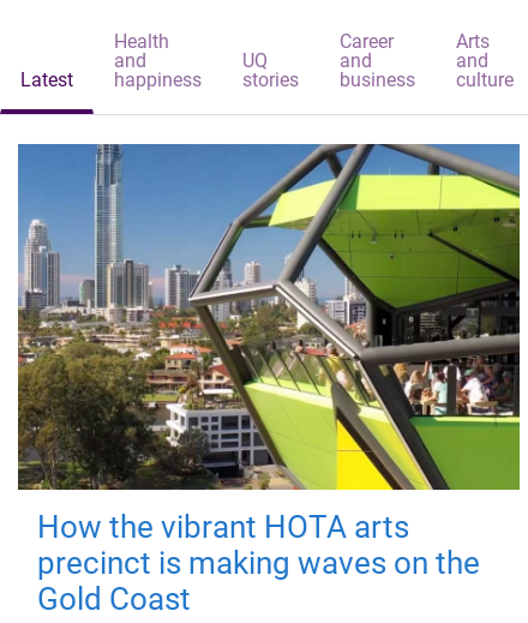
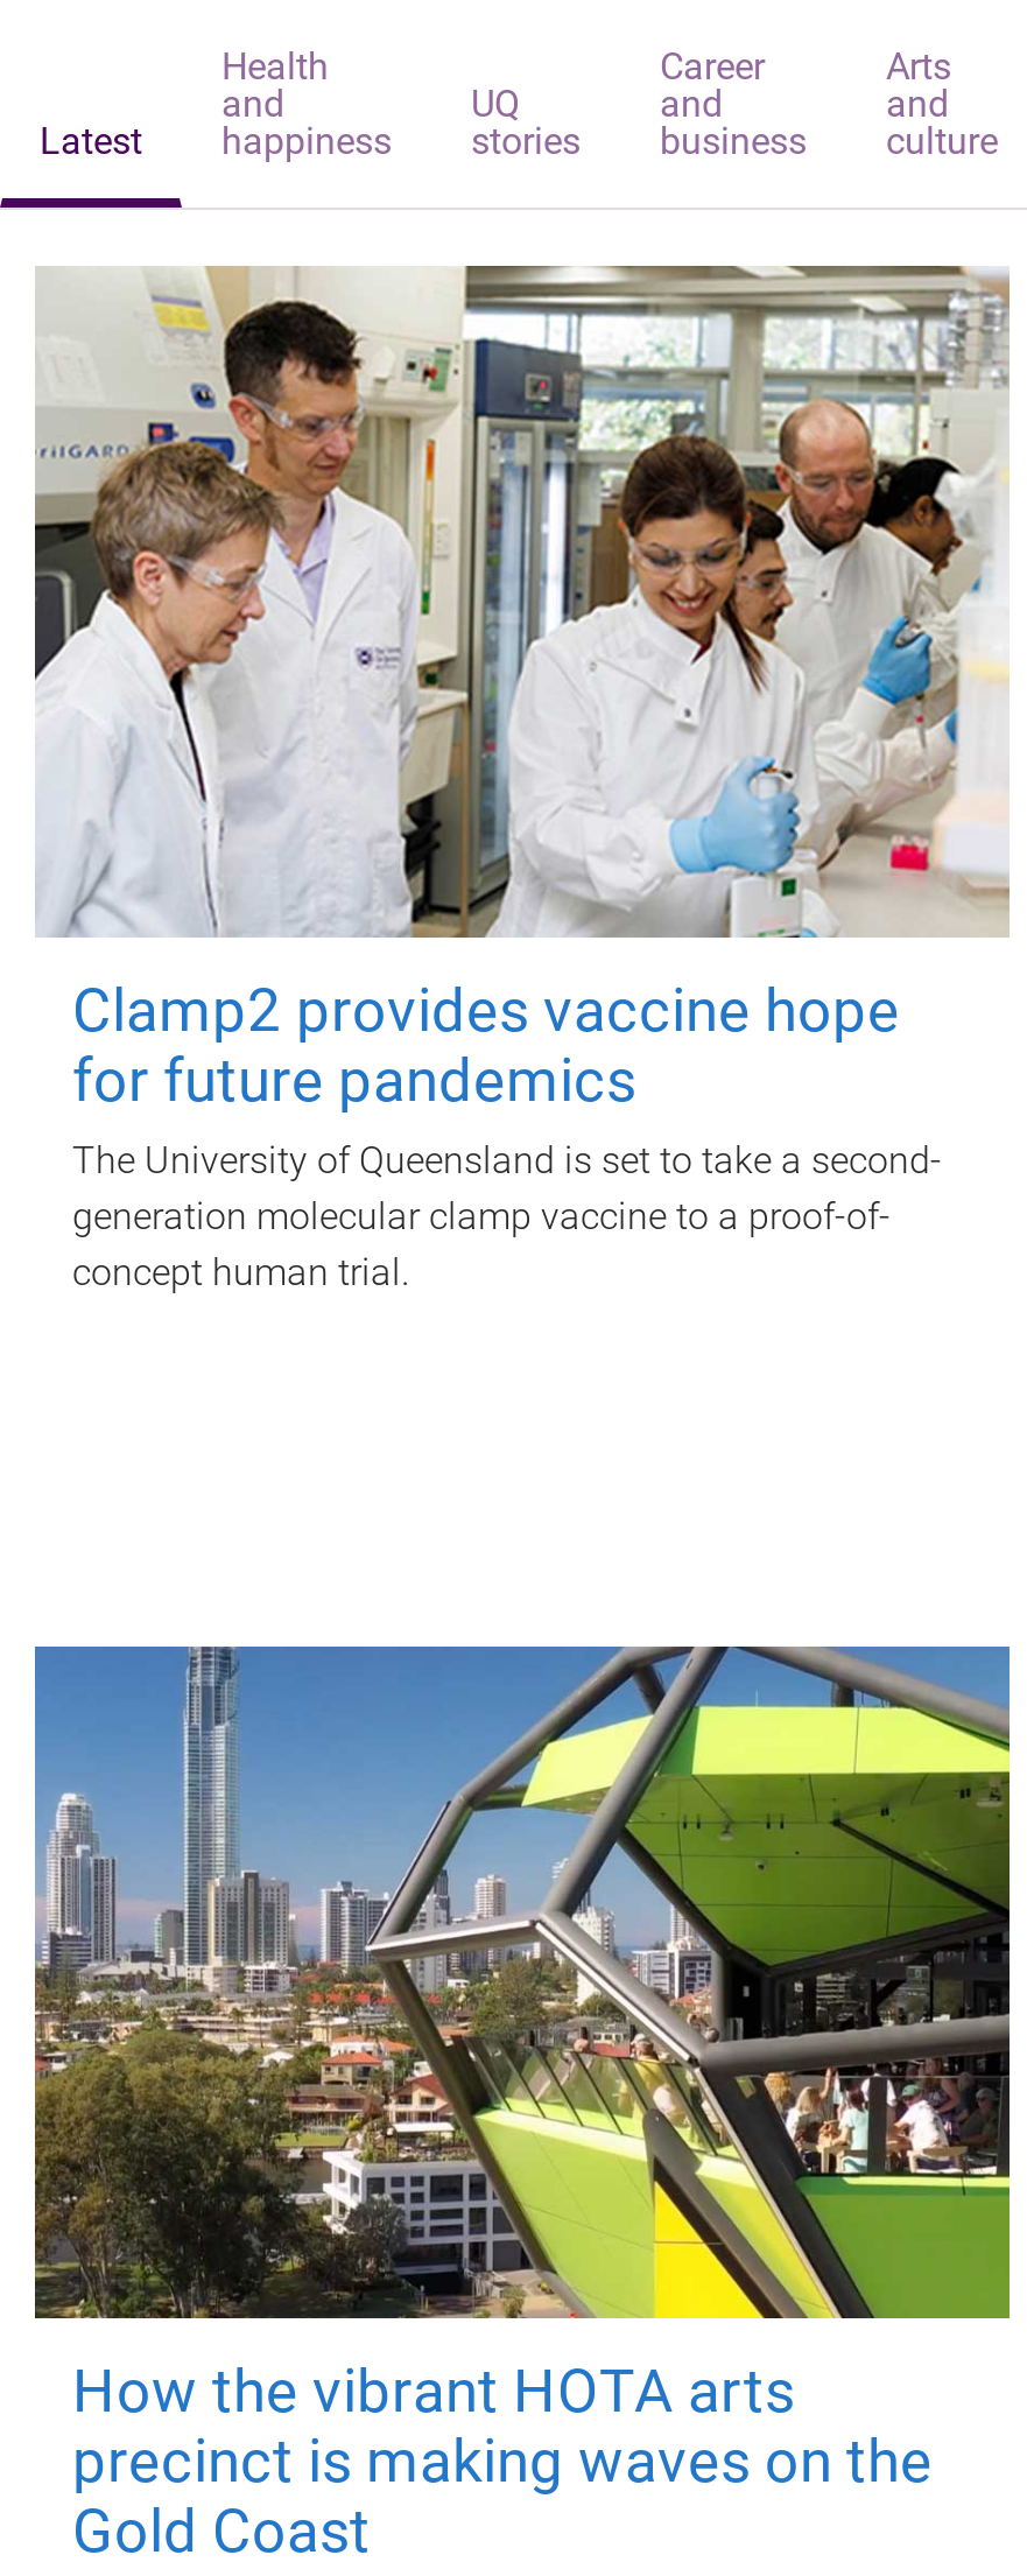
none -> [33,264,1012,1294] [image] | Clamp2 provides vaccine hope | for future pandemics | The University of Queensland is set to take a second- | generation molecular clamp vaccine to a proof-of- | concept human trial.

